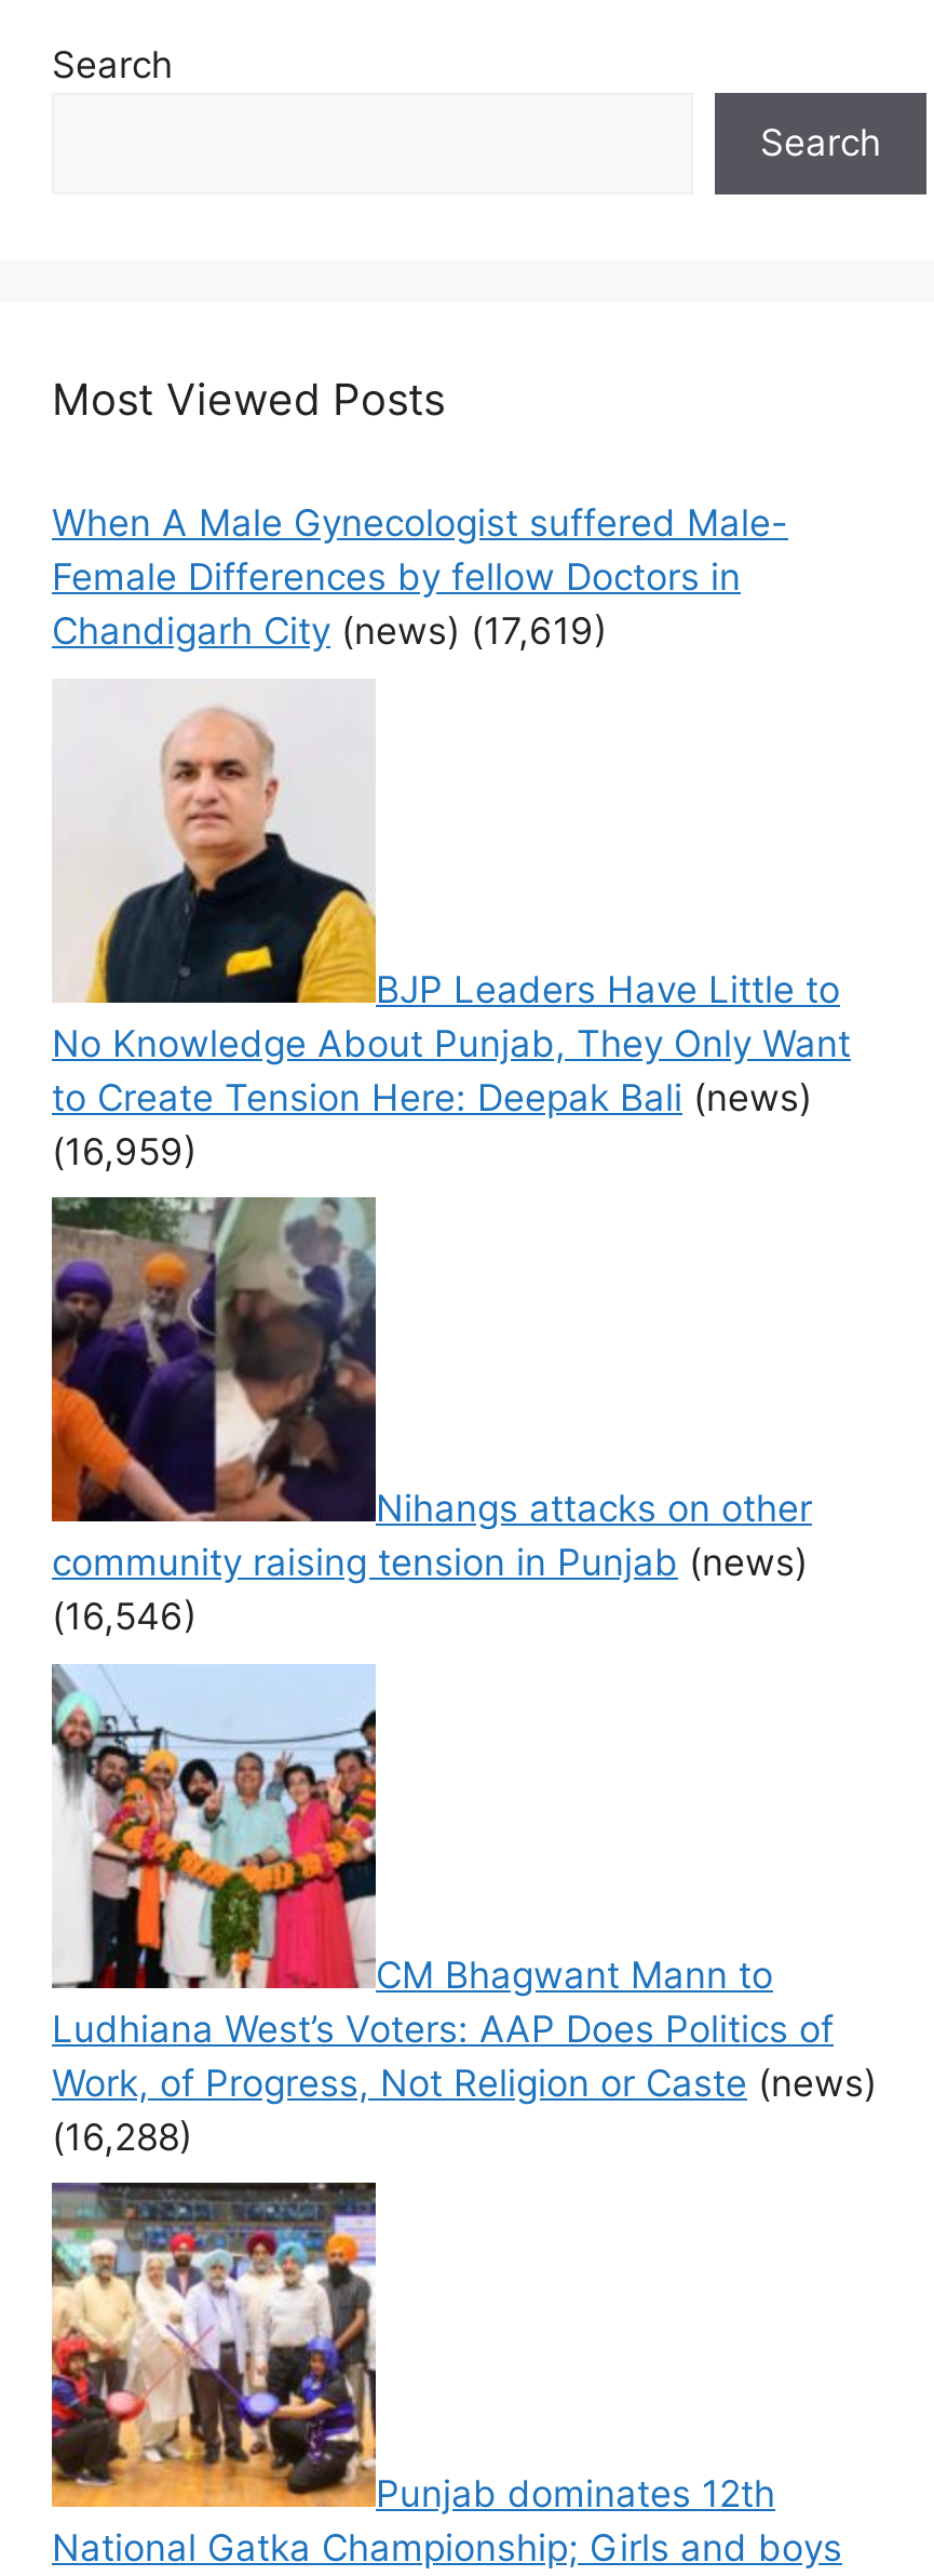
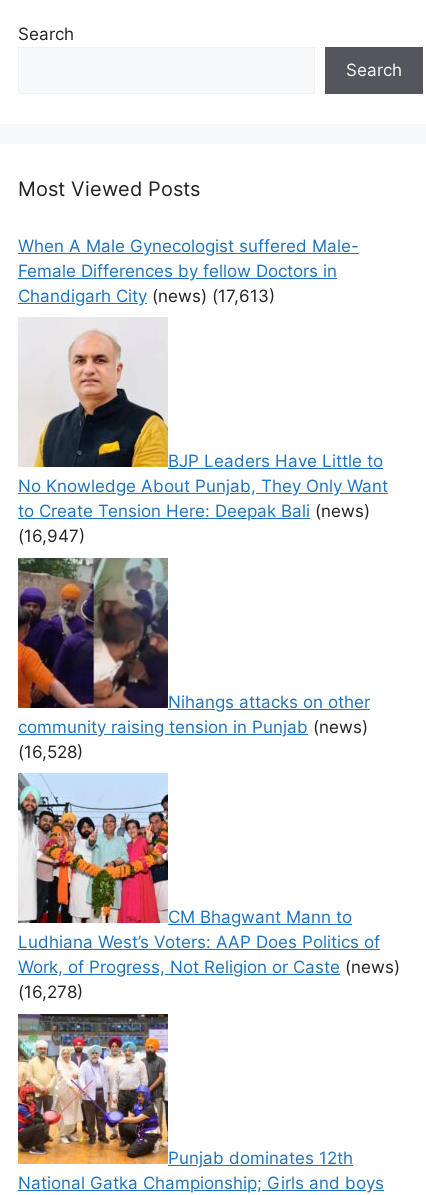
[52,611,607,654] Chandigarh City (news) (17,619) -> [18,286,275,306] Chandigarh City (news) (17,613)
[52,1130,197,1174] (16,959) -> [18,526,85,546] (16,947)
[52,1596,197,1639] (16,546) -> [18,742,83,762] (16,528)
[52,2116,192,2159] (16,288) -> [18,982,83,1002] (16,278)

